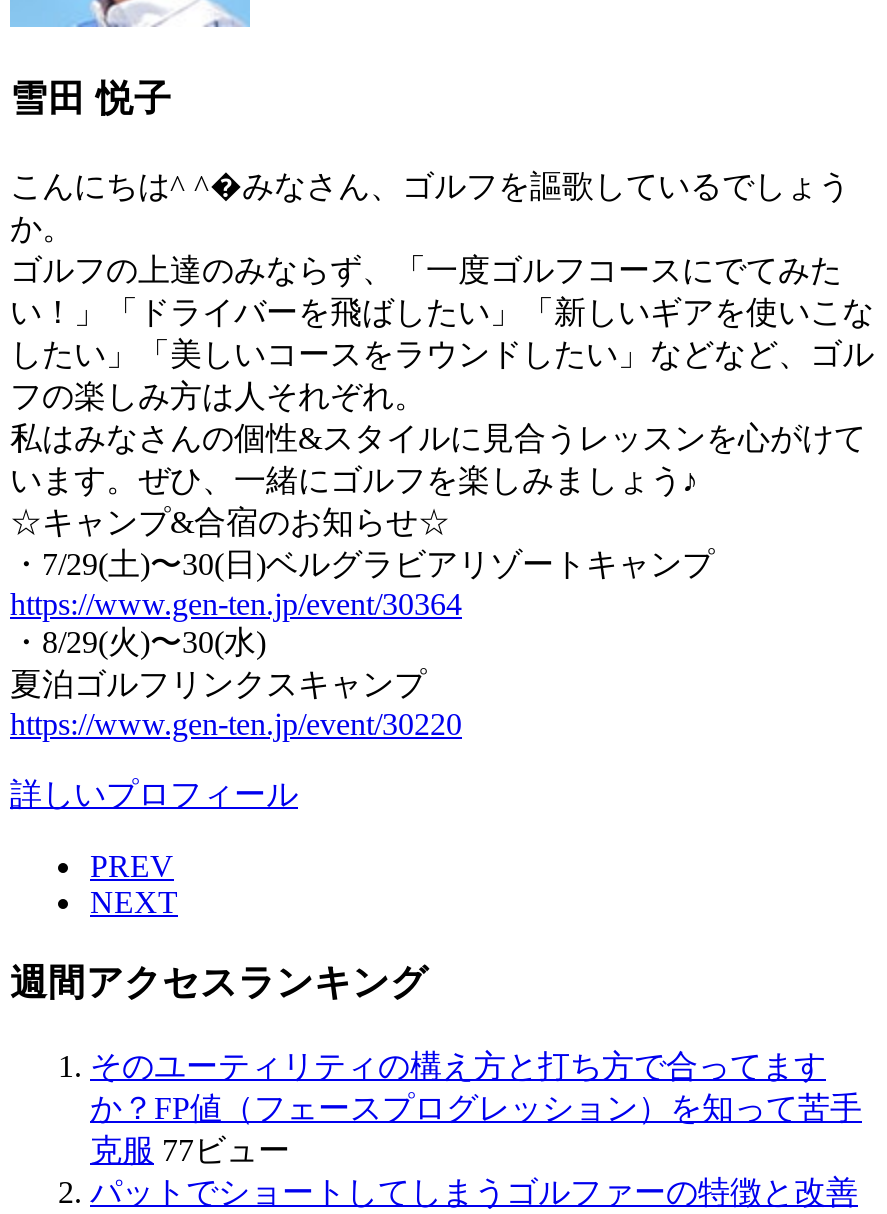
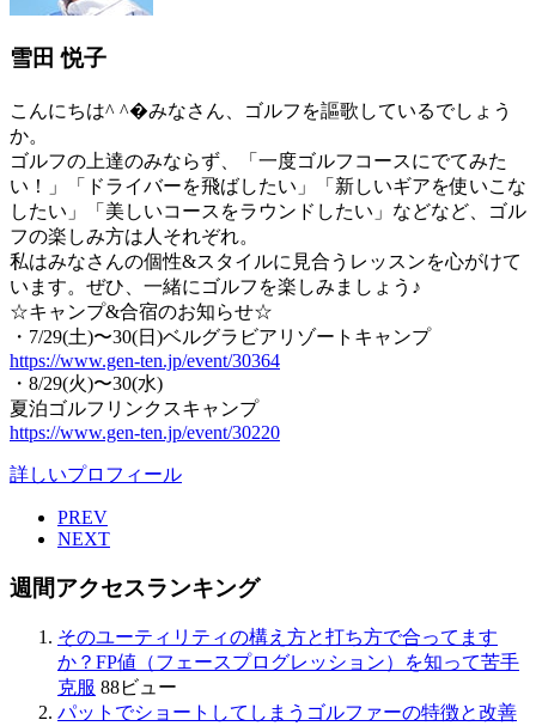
[90,1133,290,1167] 克服 77ビュー -> [57,677,177,698] 克服 88ビュー

